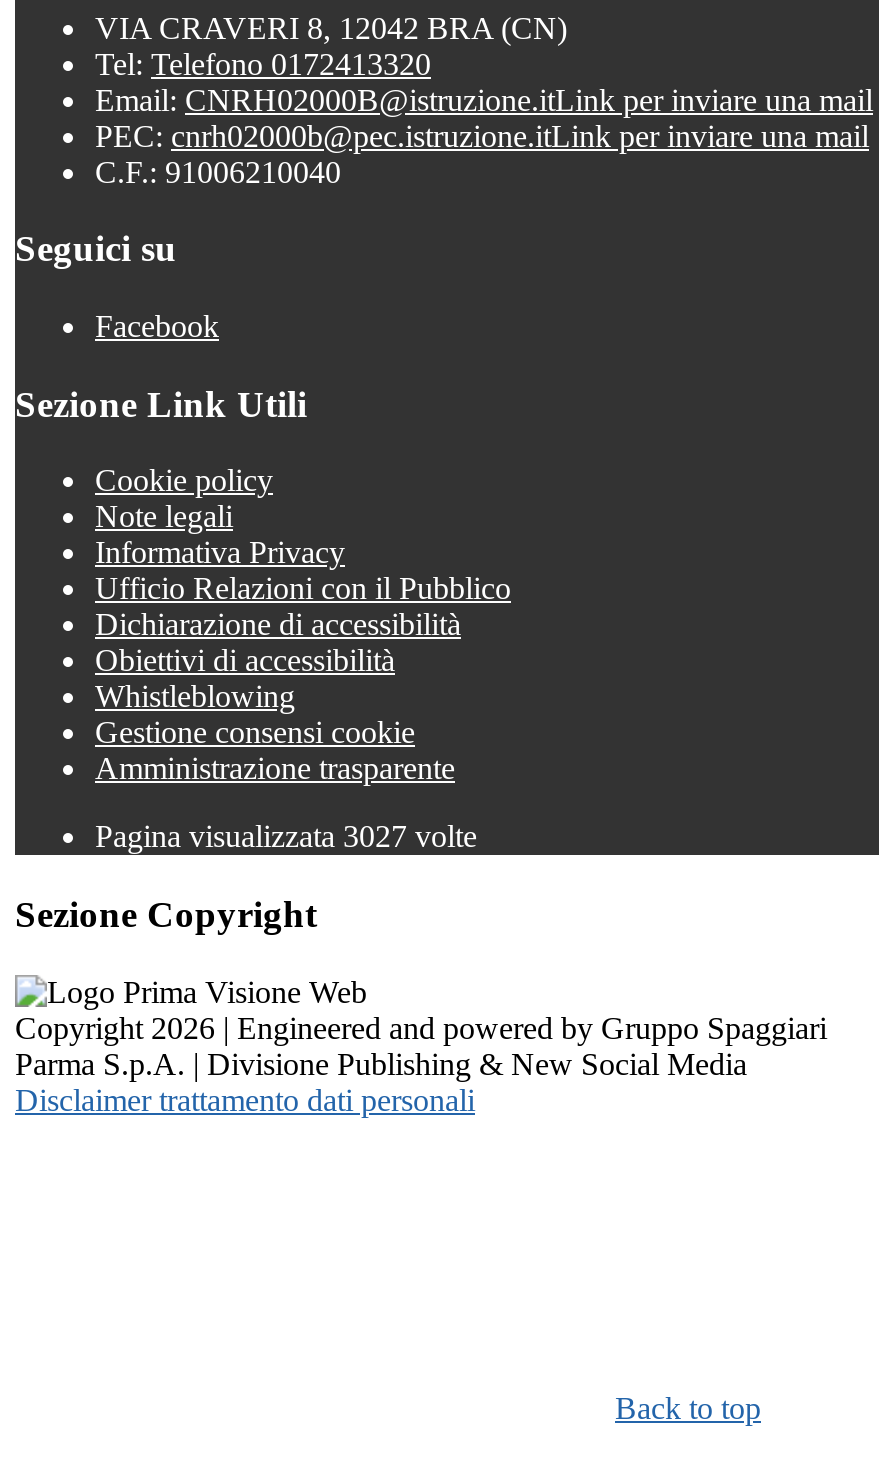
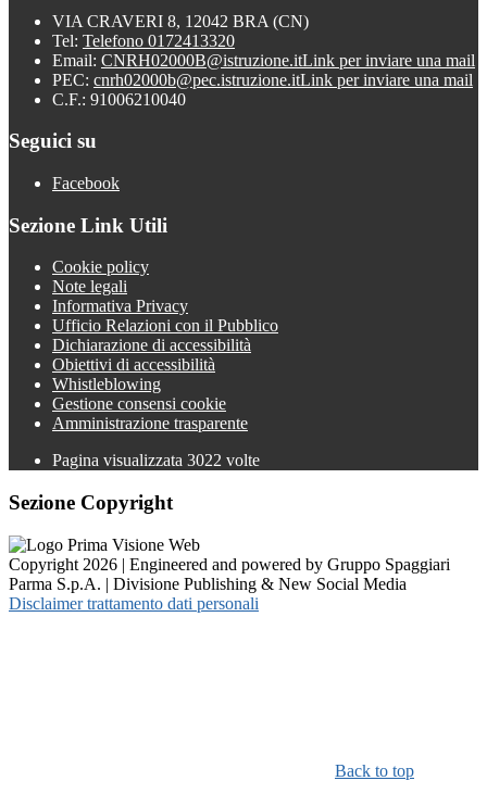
[95,820,477,854] Pagina visualizzata 3027 volte -> [52,451,260,470] Pagina visualizzata 3022 volte

